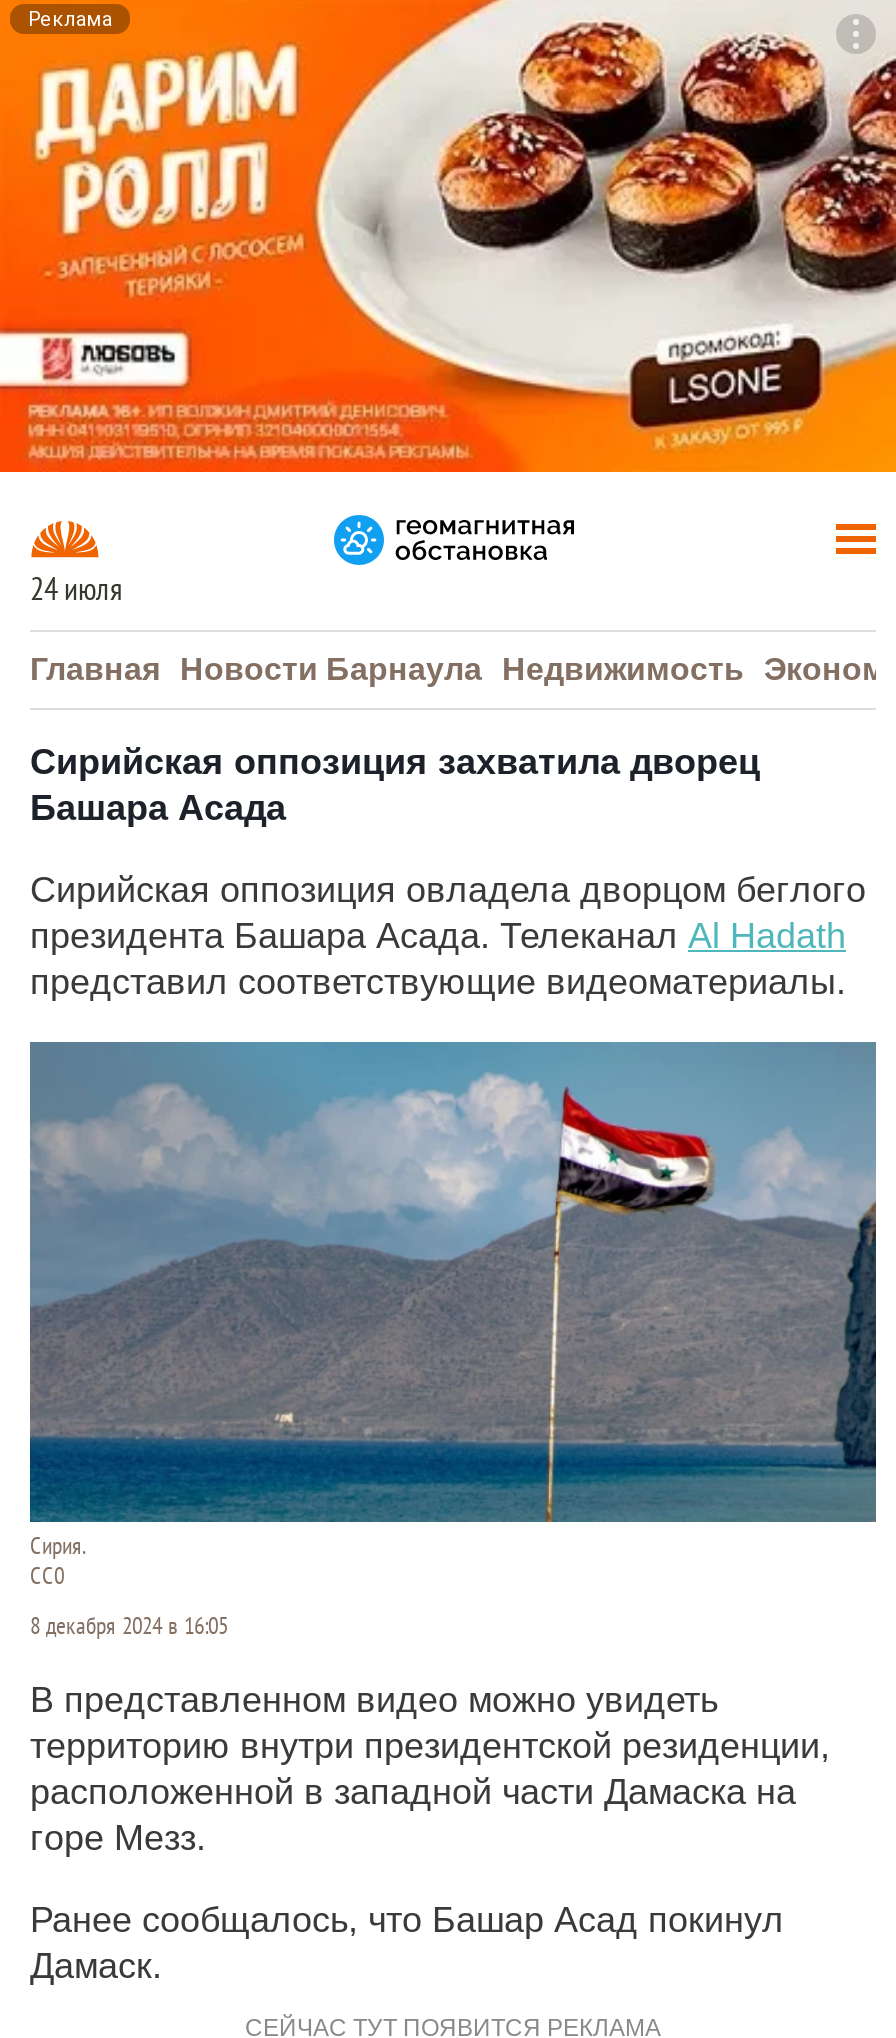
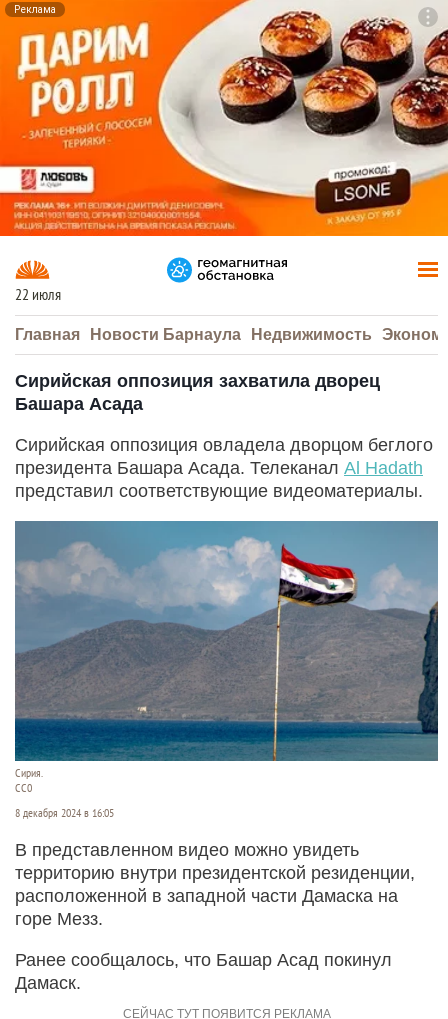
[30,572,122,608] 24 июля -> [15,286,61,304] 22 июля

